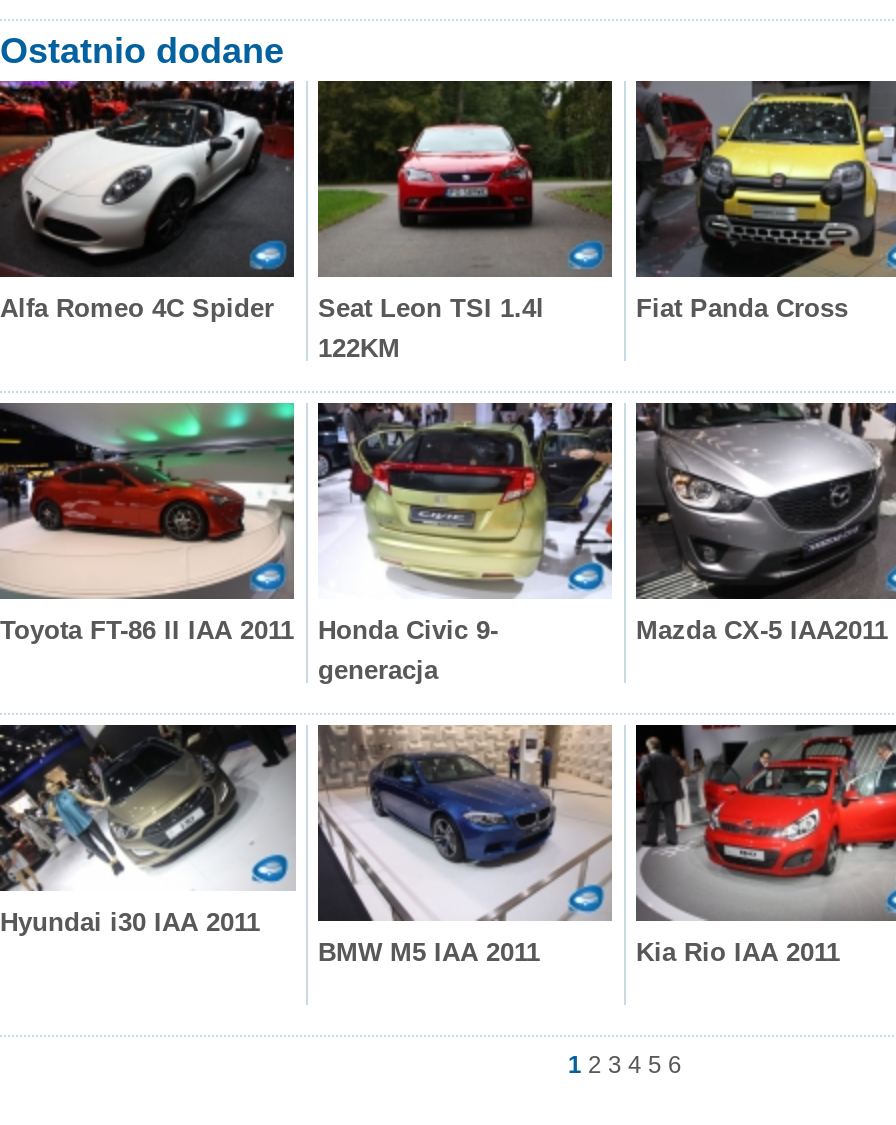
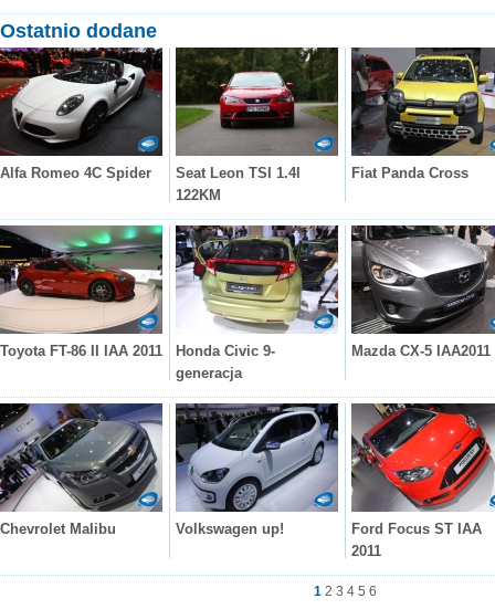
[0,723,840,967] [image] | Hyundai i30 IAA 2011 | BMW M5 IAA 2011 | Kia Rio IAA 2011 -> [0,402,482,559] [image] | Chevrolet Malibu | Volkswagen up! | Ford Focus ST IAA | 2011
[316,723,612,923] [image] -> [175,402,338,513] [image]
[634,723,890,923] [image] -> [350,402,492,512] [image]

